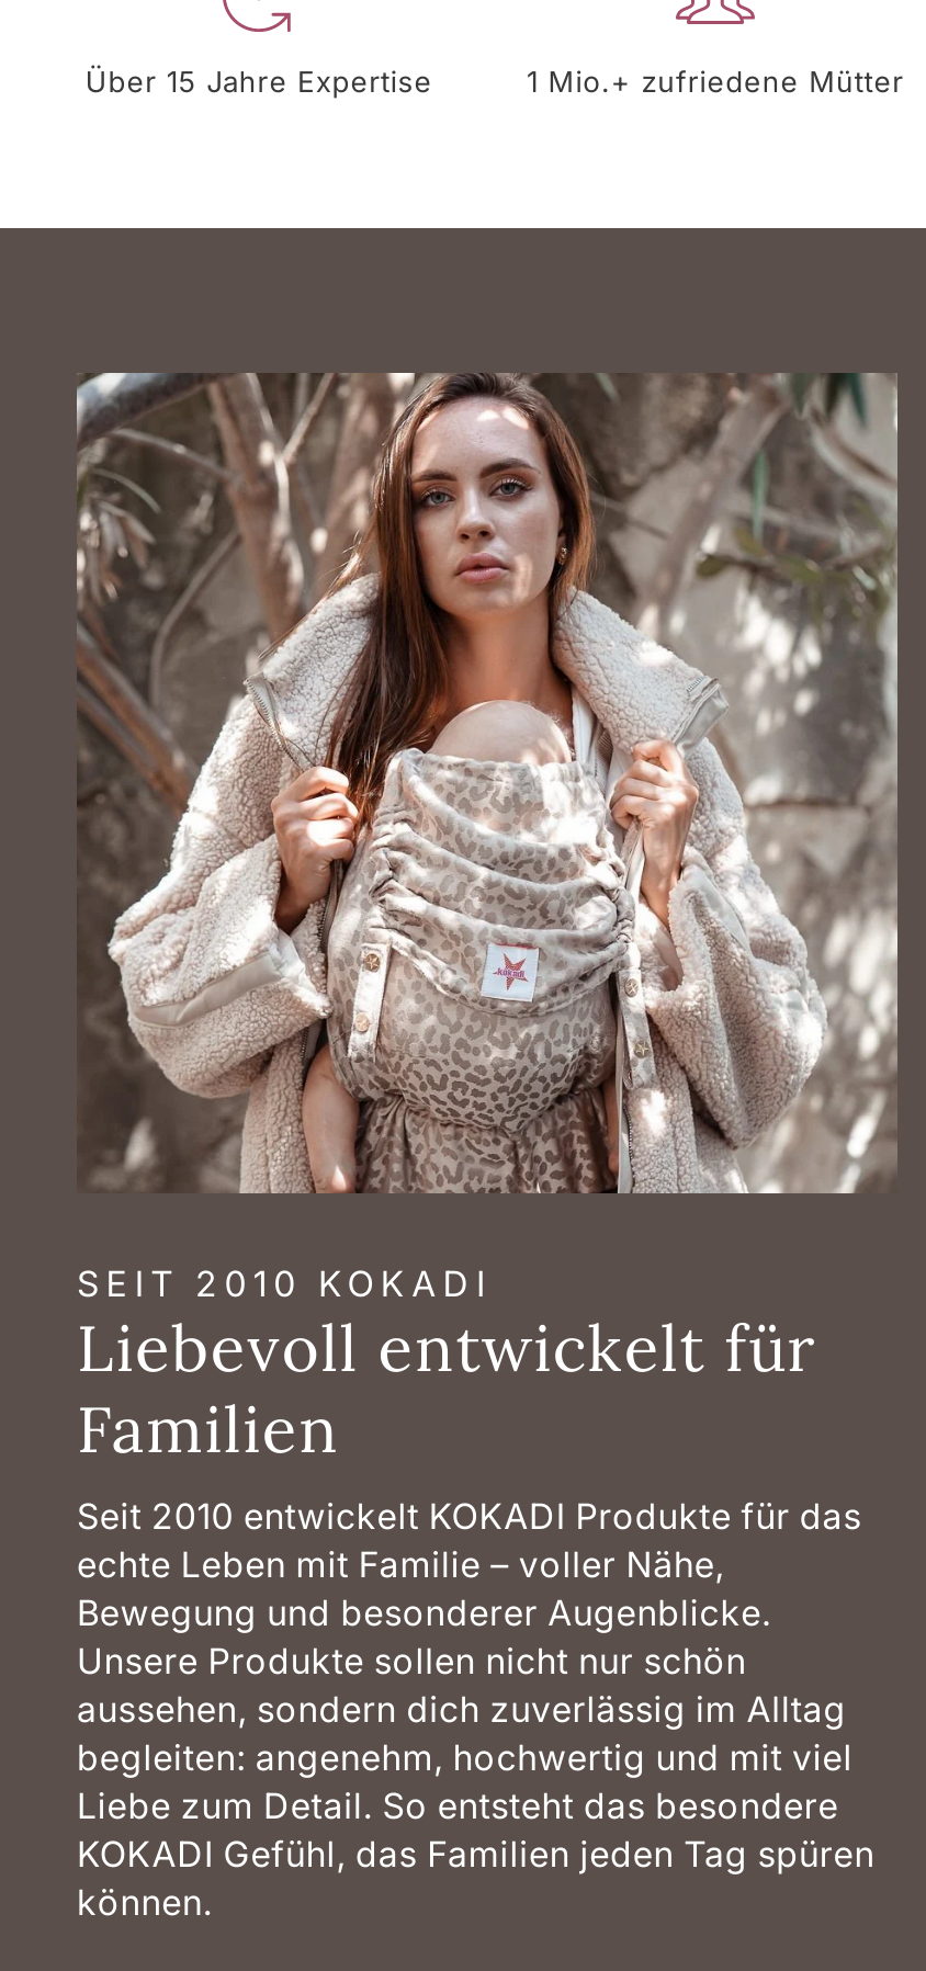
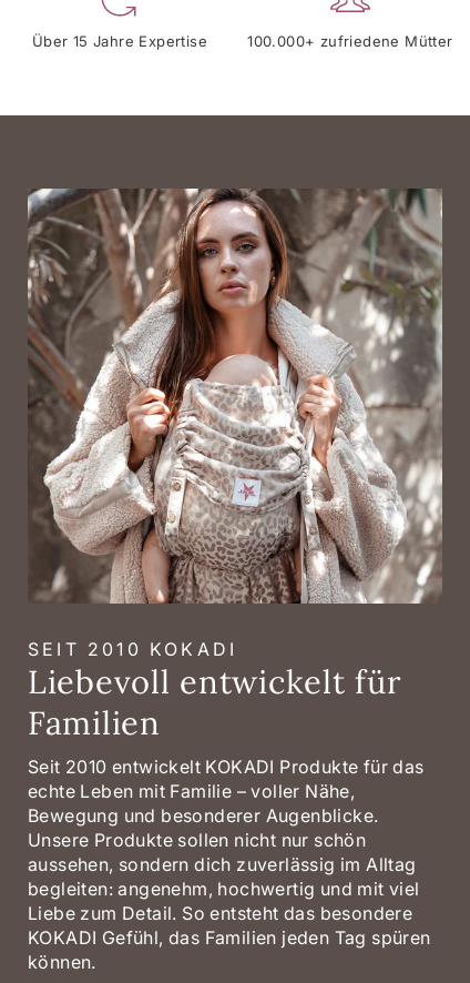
[527,63,904,98] 1 Mio.+ zufriedene Mütter -> [248,32,453,50] 100.000+ zufriedene Mütter

